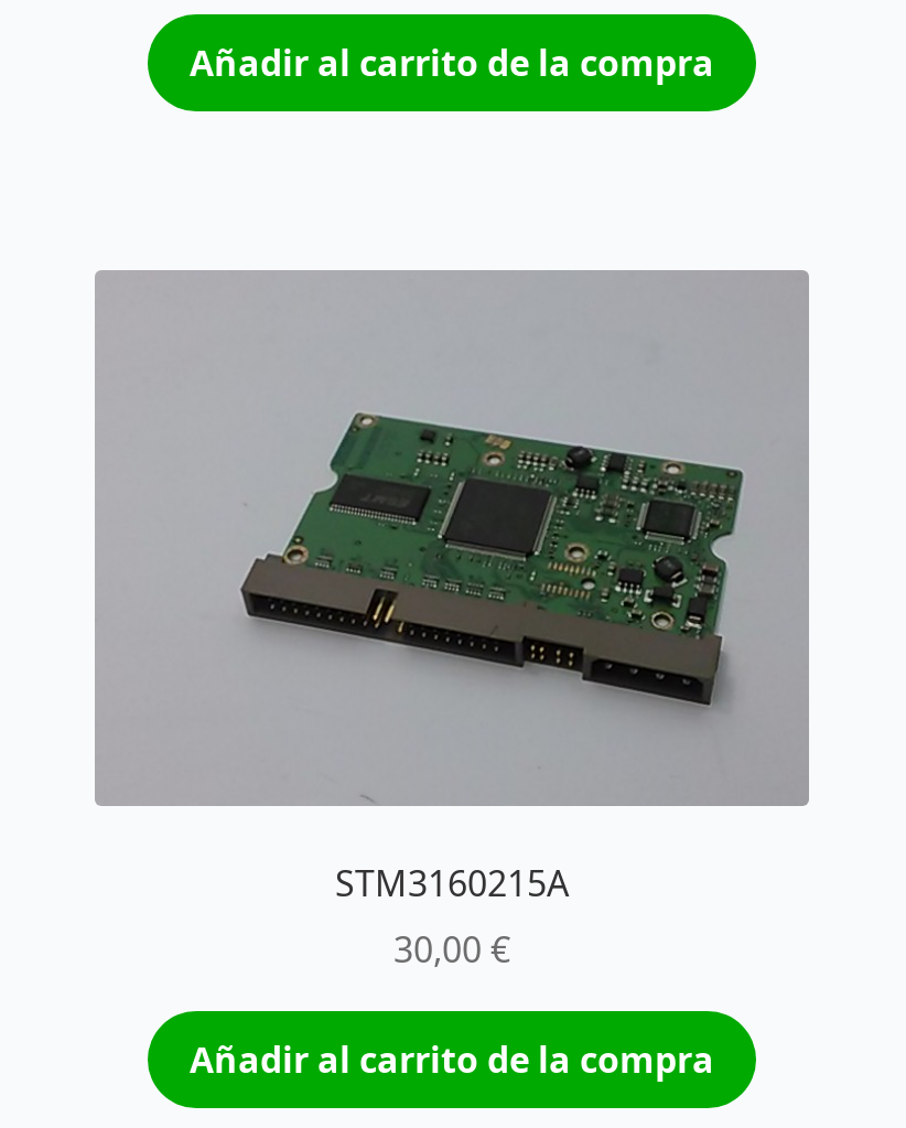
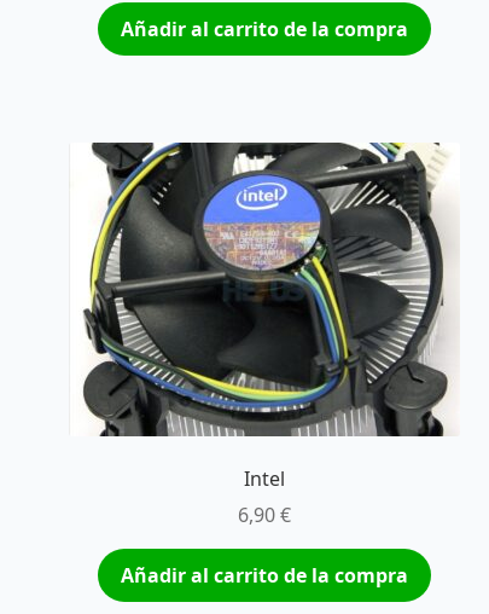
[95,270,809,974] [image] | STM3160215A | 30,00 € -> [70,143,460,528] [image] | Intel | 6,90 €

